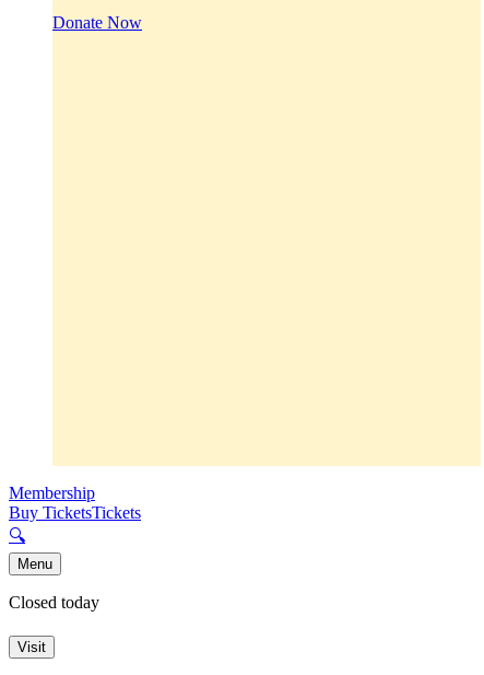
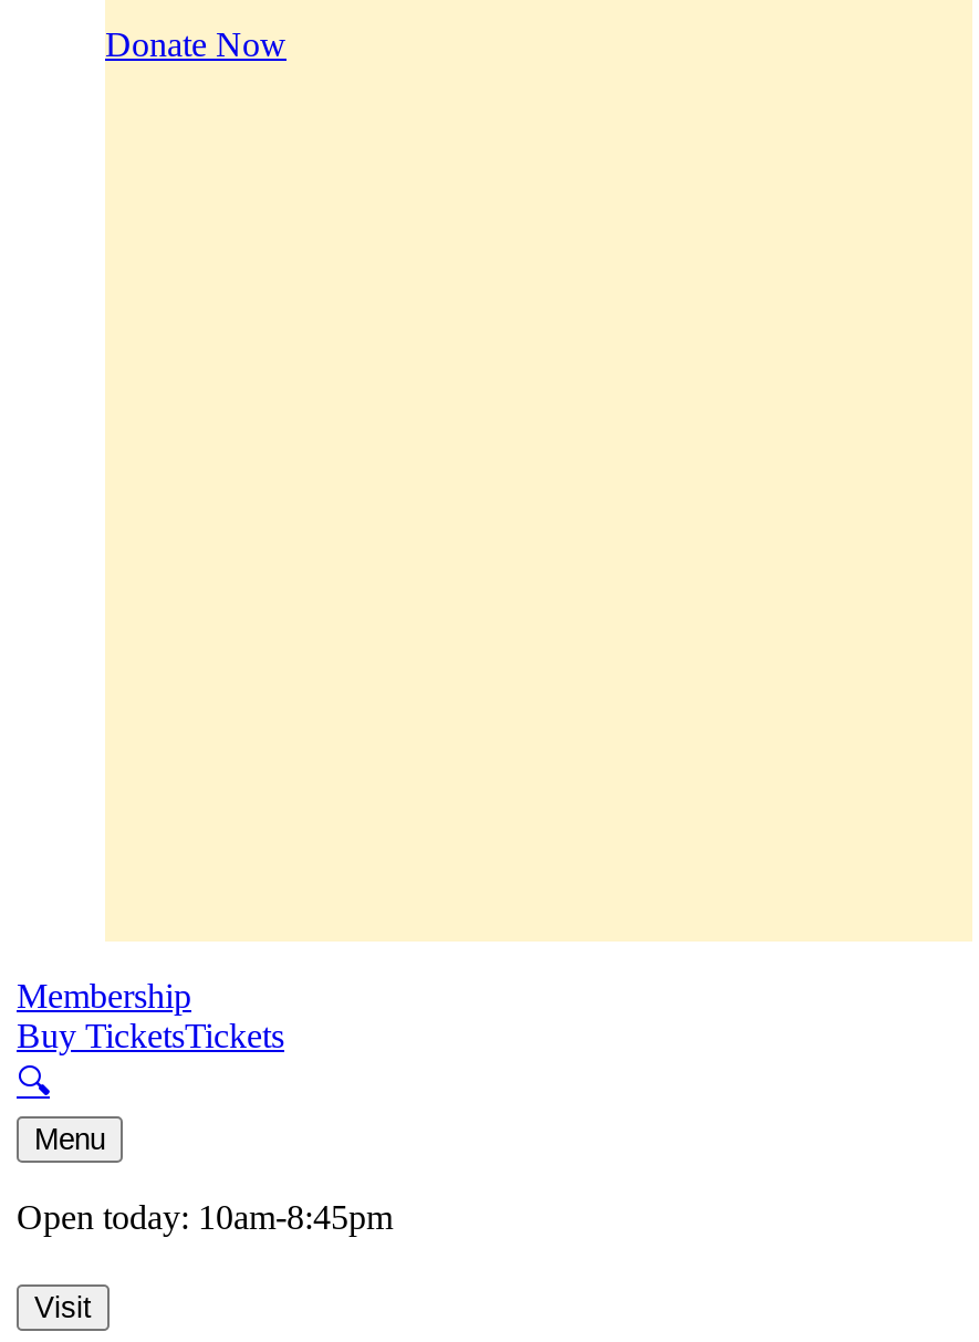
[9,593,99,612] Closed today -> [17,1199,393,1236] Open today: 10am-8:45pm

